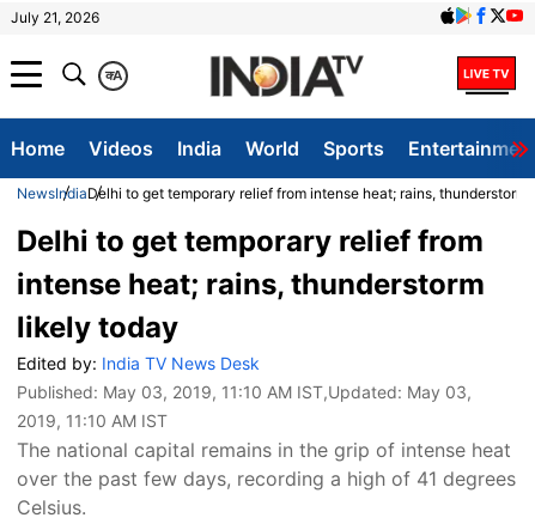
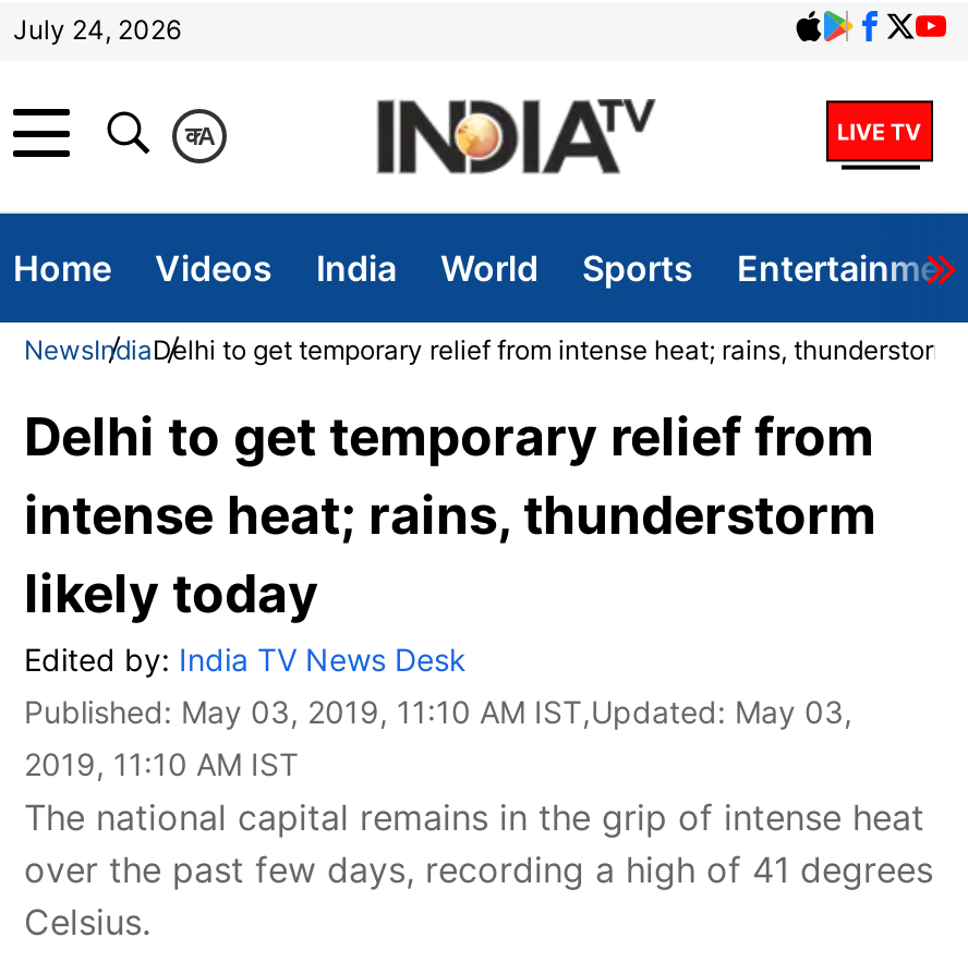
[11,8,99,26] July 21, 2026 -> [13,13,181,46] July 24, 2026

